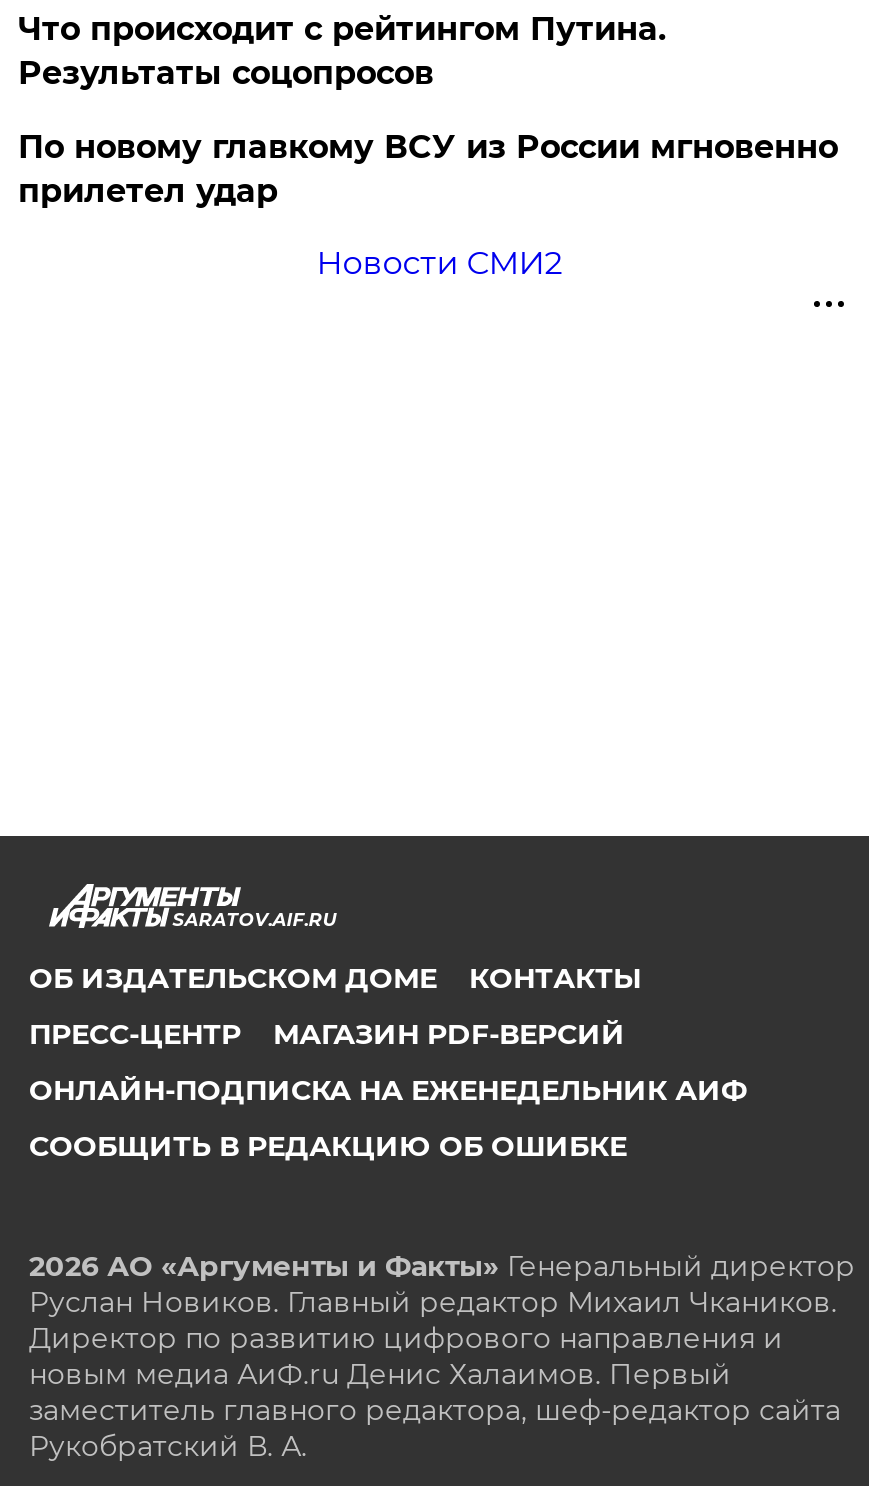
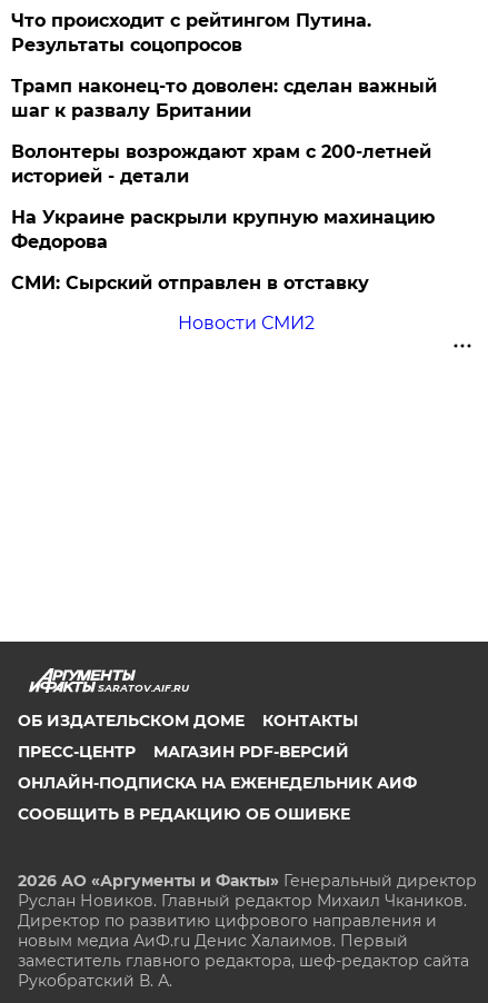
[18,129,838,211] По новому главкому ВСУ из России мгновенно | прилетел удар -> [12,76,437,294] Трамп наконец-то доволен: сделан важный | шаг к развалу Британии | Волонтеры возрождают храм с 200-летней | историей - детали | На Украине раскрыли крупную махинацию | Федорова | СМИ: Сырский отправлен в отставку

